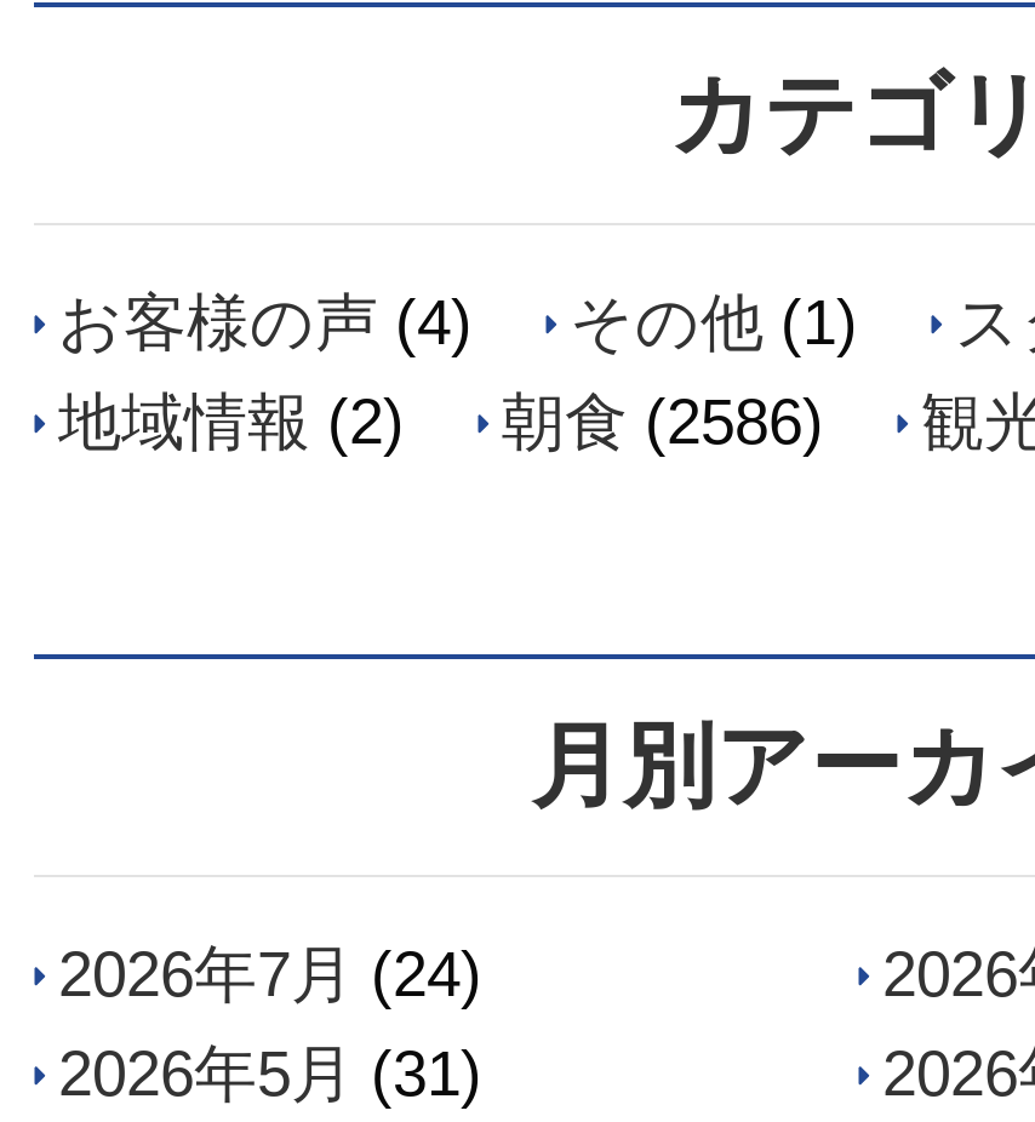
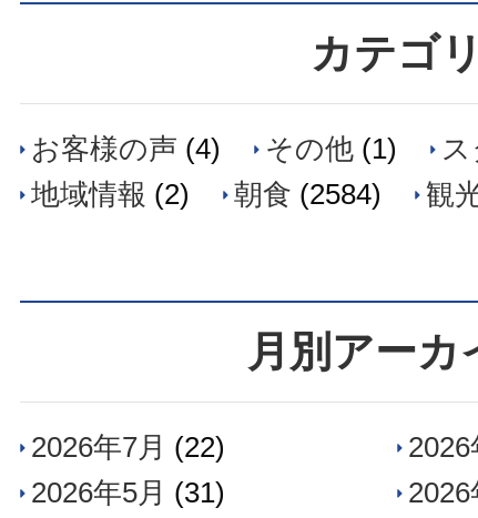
[502,384,824,457] 朝食(2586) -> [234,177,382,210] 朝食(2584)
[58,937,482,1009] 2026年7月(24) -> [31,430,225,463] 2026年7月(22)

